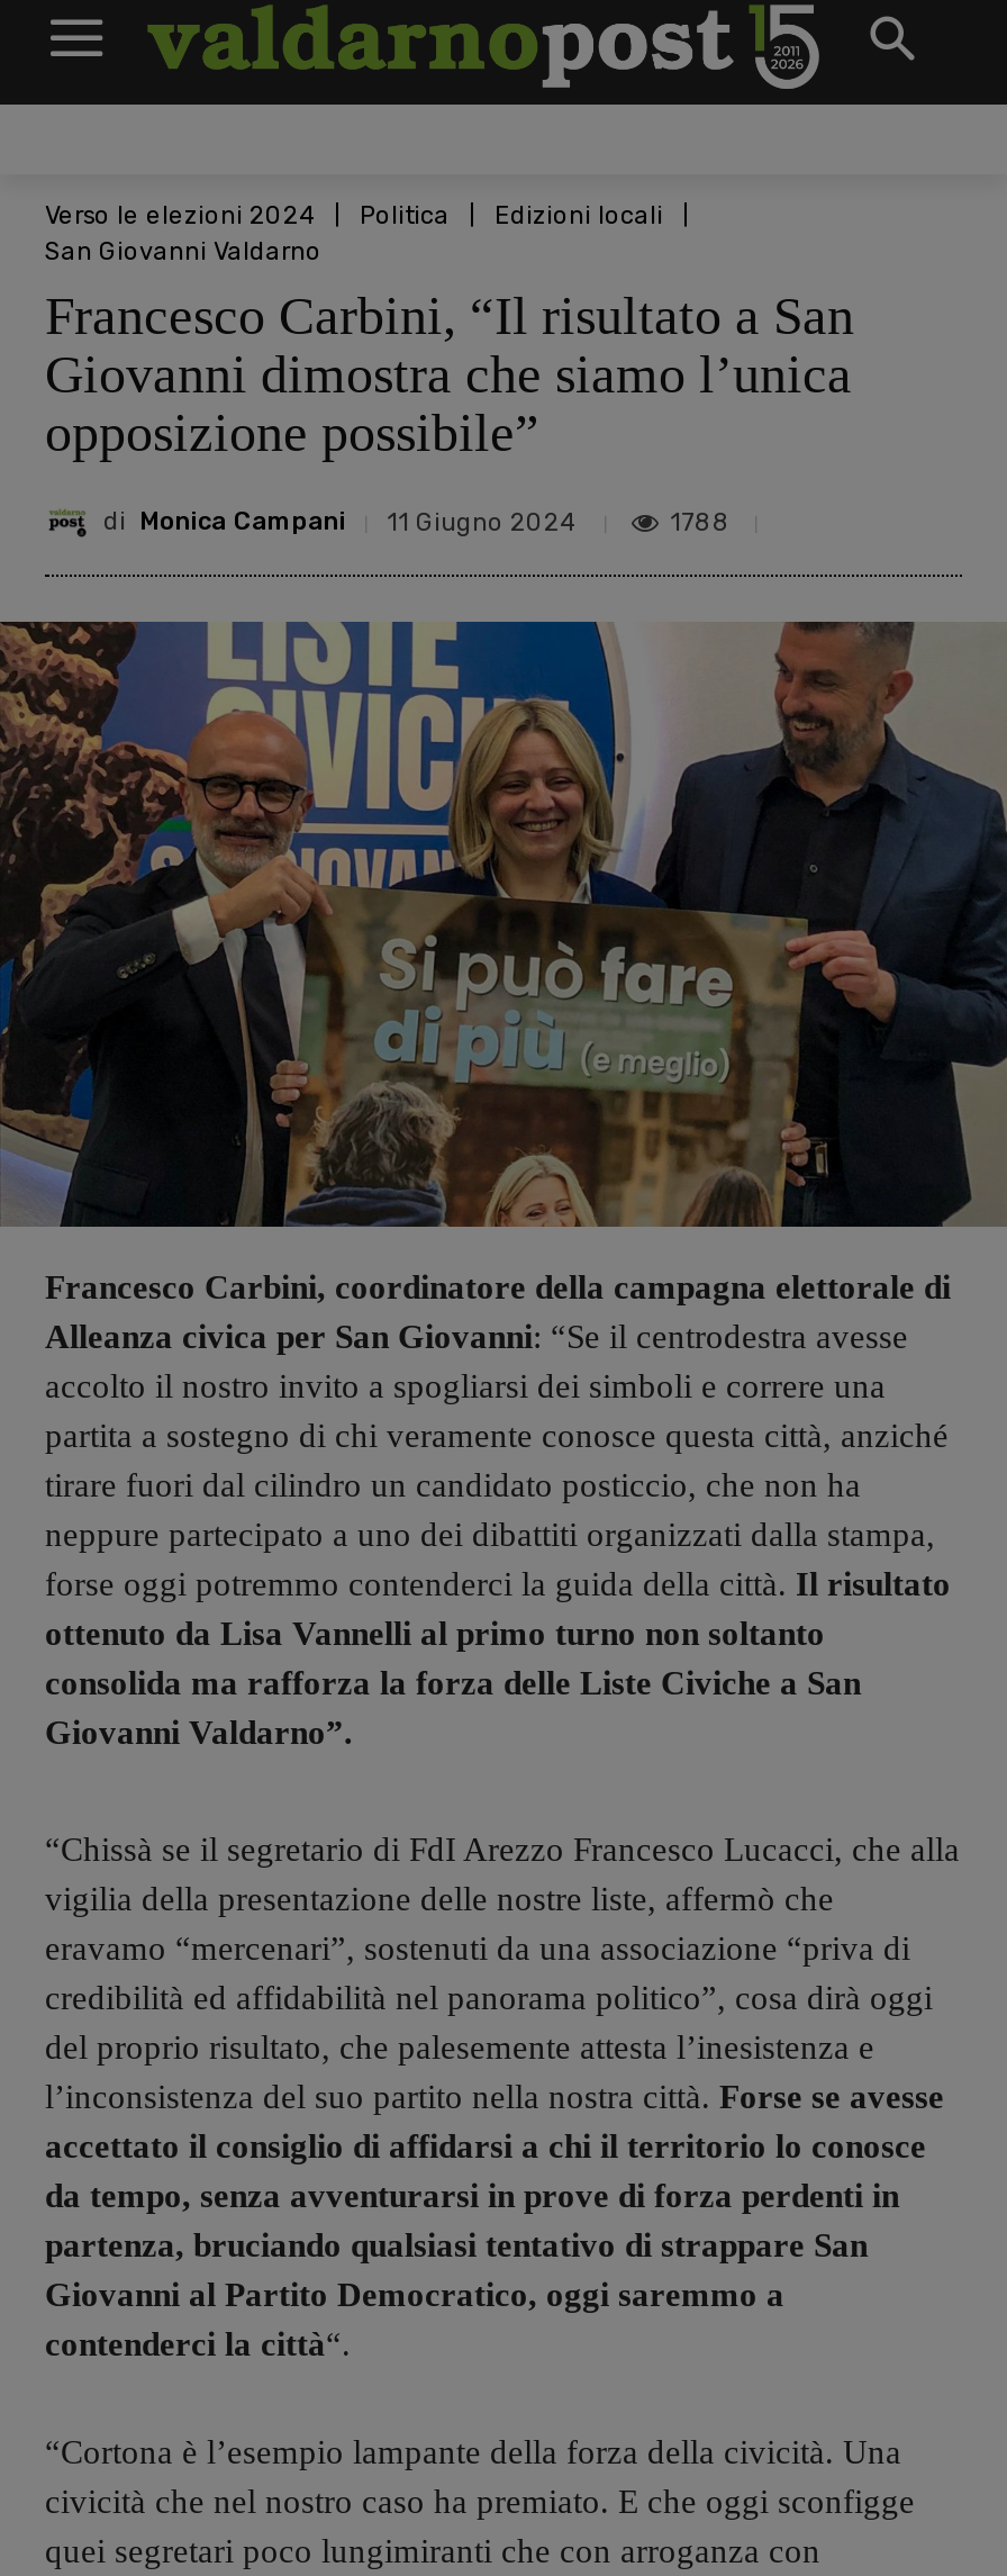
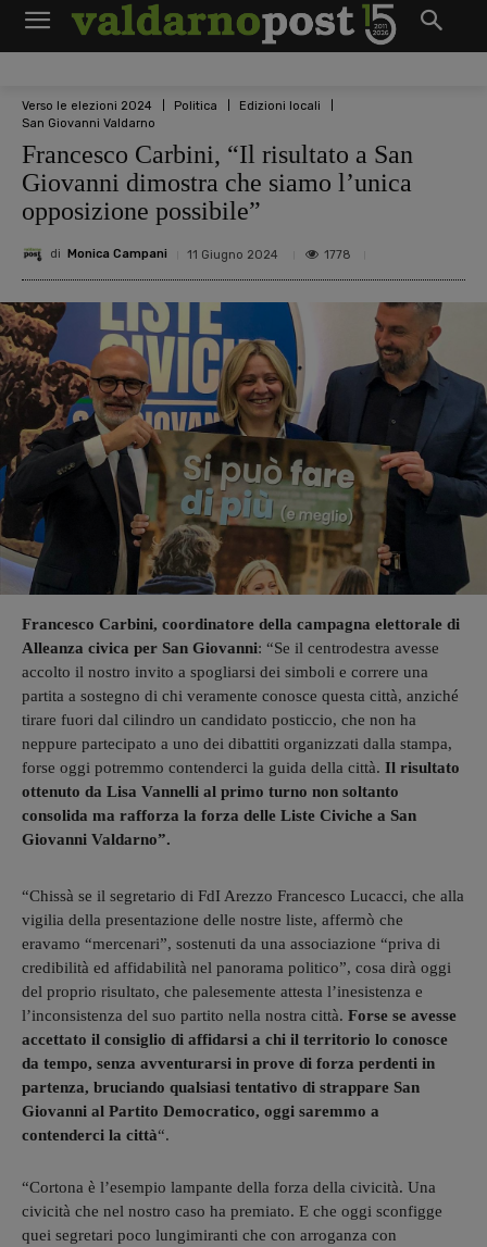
[670,508,731,537] 1788 -> [324,247,351,261] 1778

